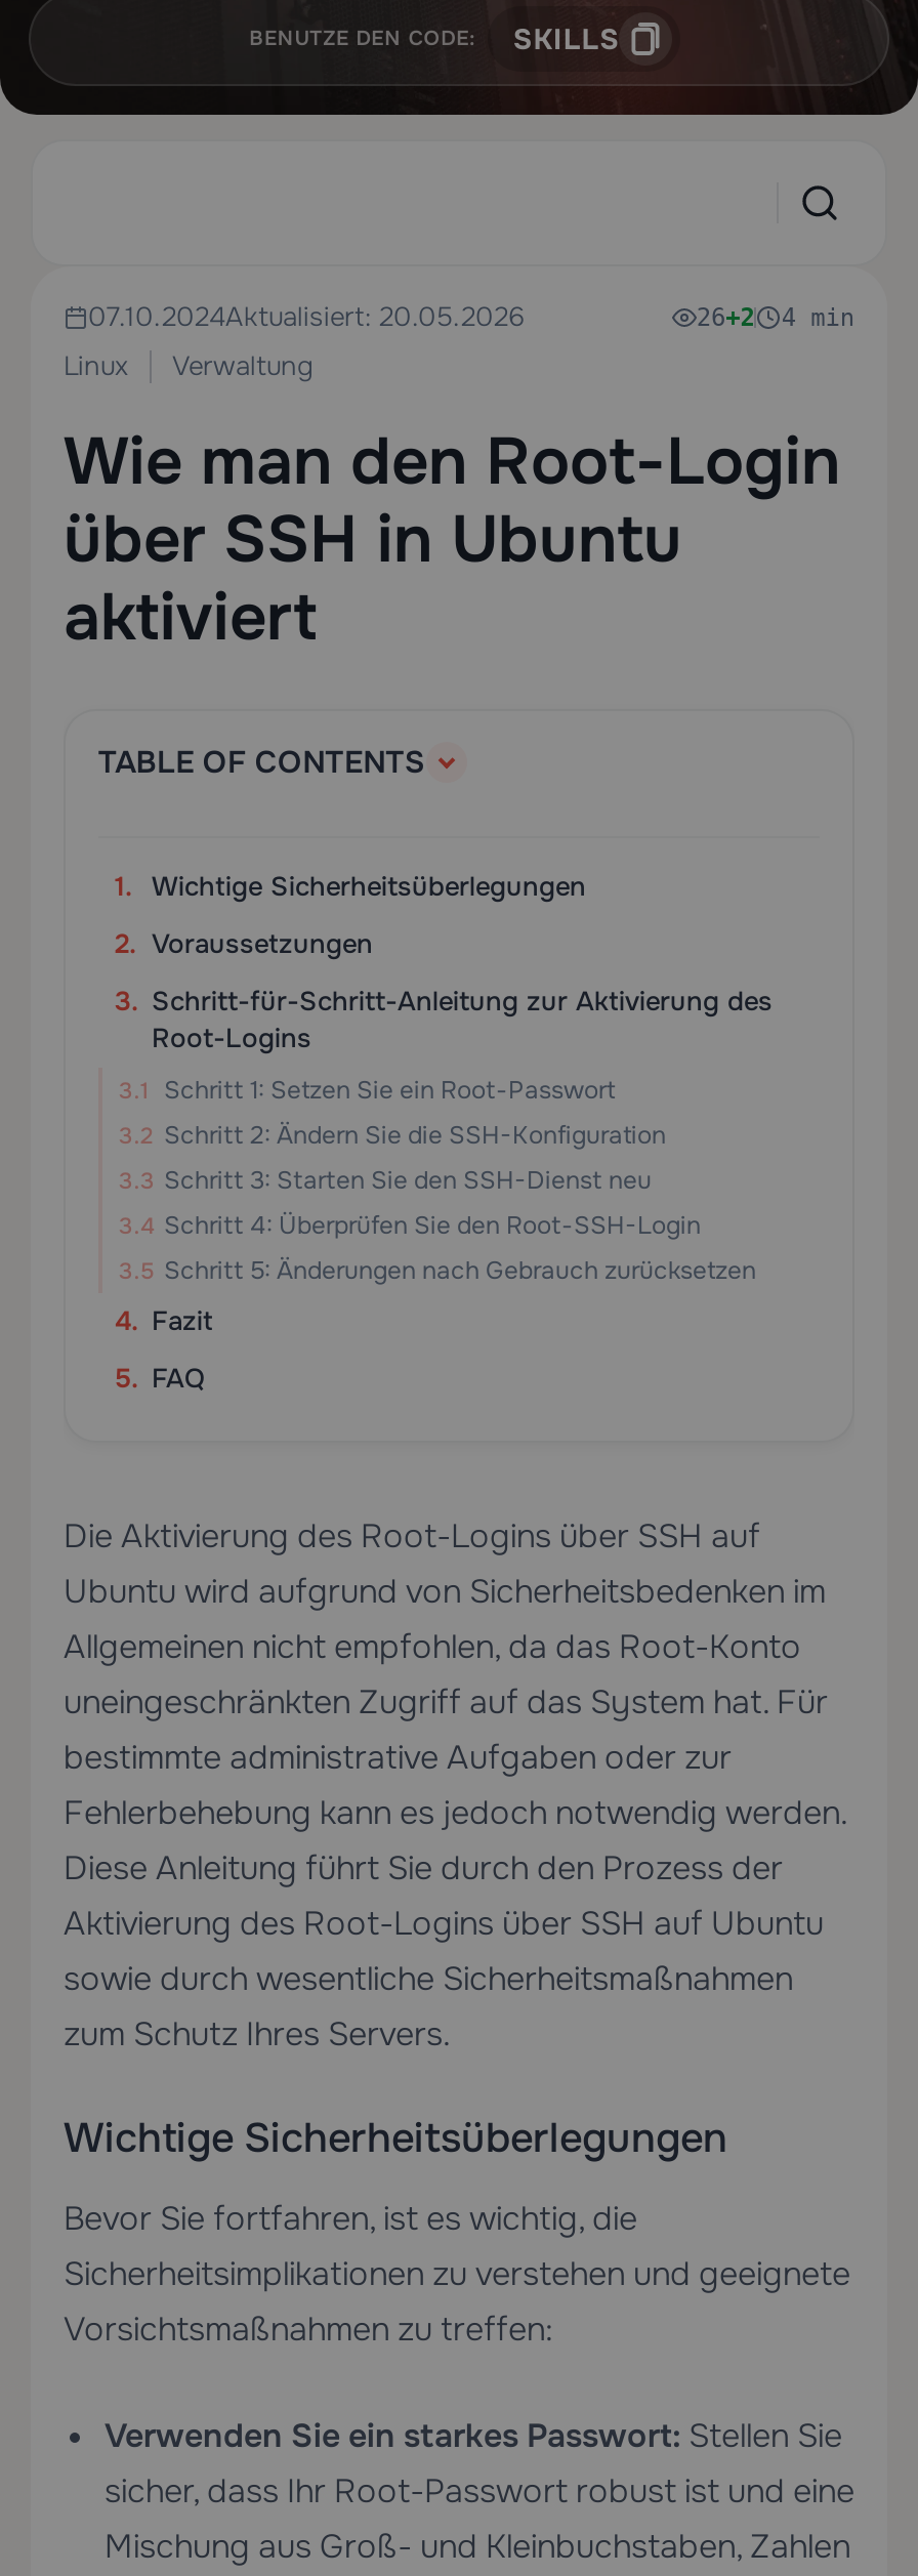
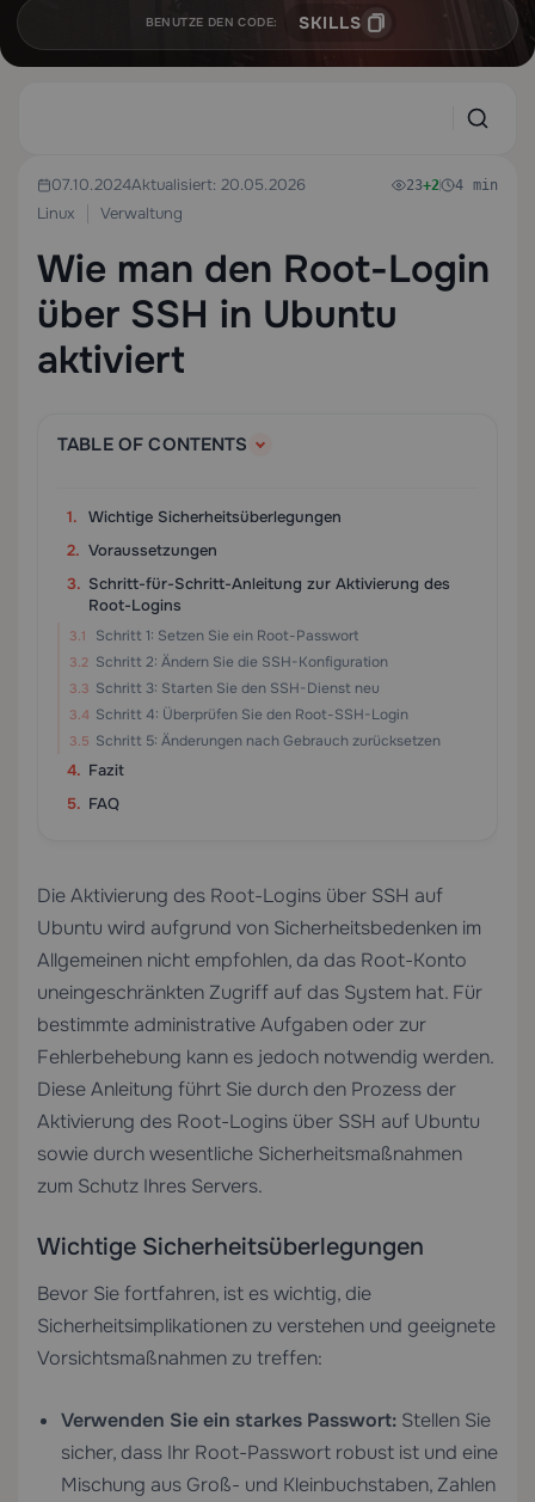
[696,302,854,331] 26+2 4 min -> [406,176,498,193] 23+2 4 min

